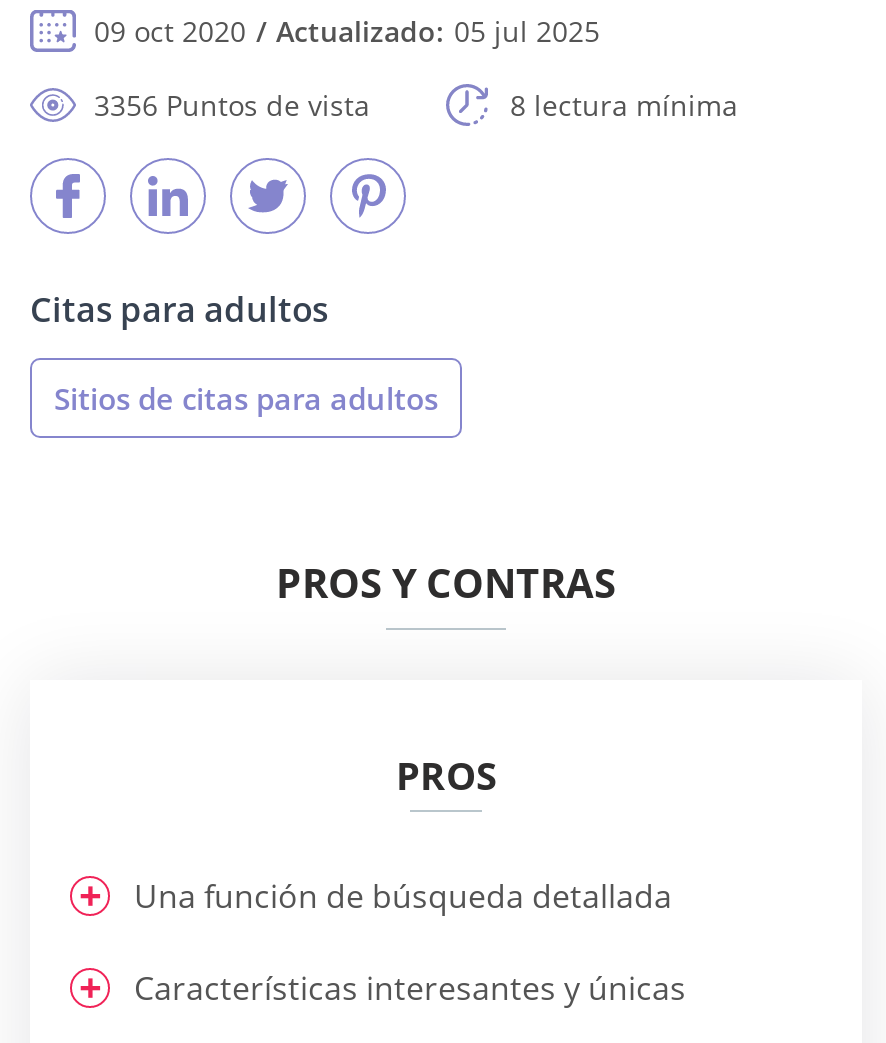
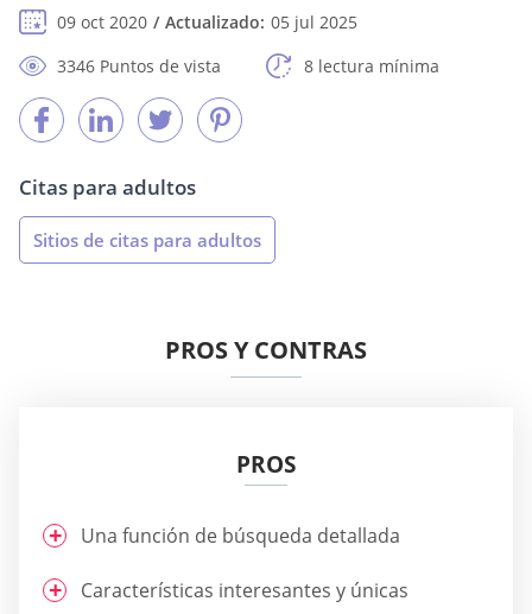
[94,86,370,124] 3356 Puntos de vista -> [57,55,221,77] 3346 Puntos de vista

